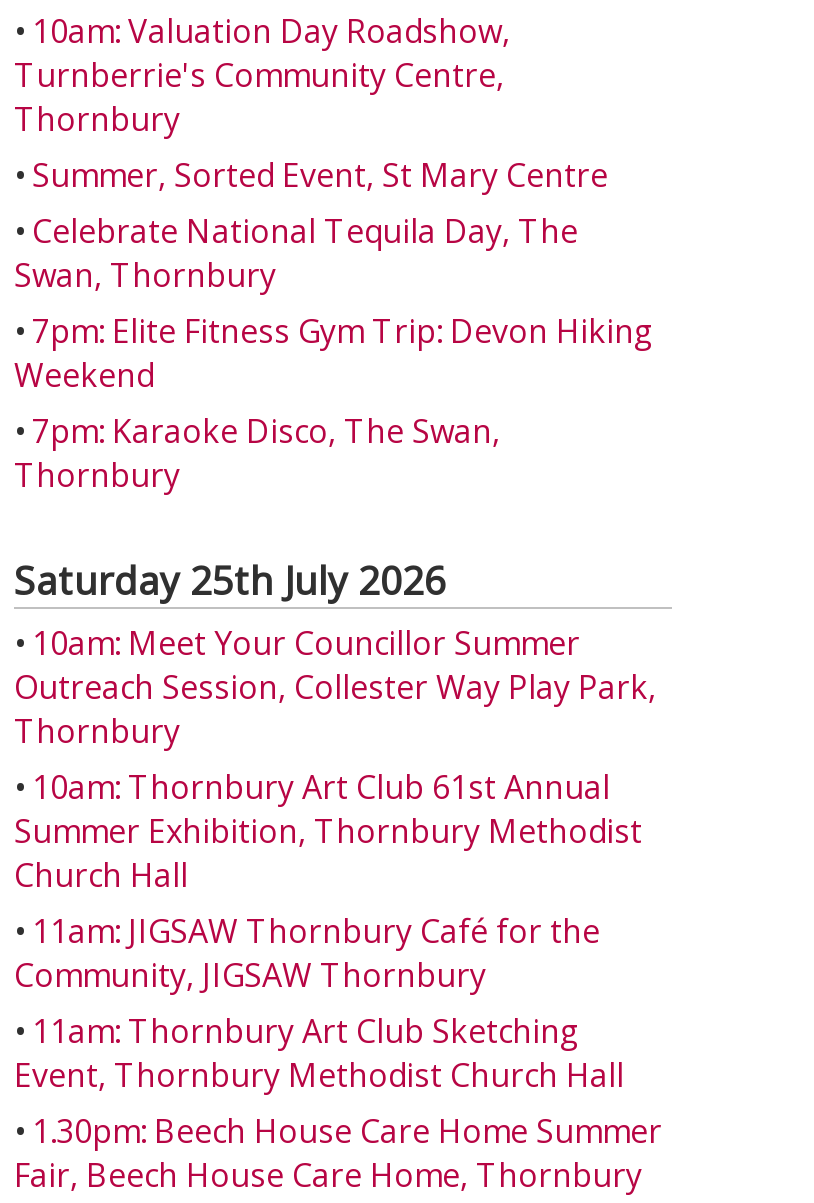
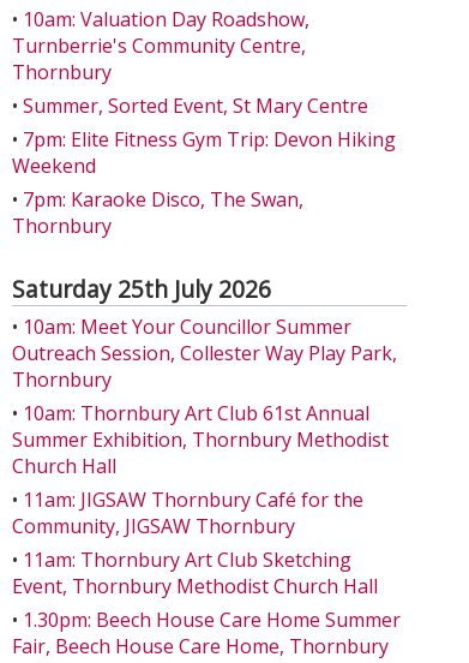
[14,209,578,297] • Celebrate National Tequila Day, The | Swan, Thornbury -> none

